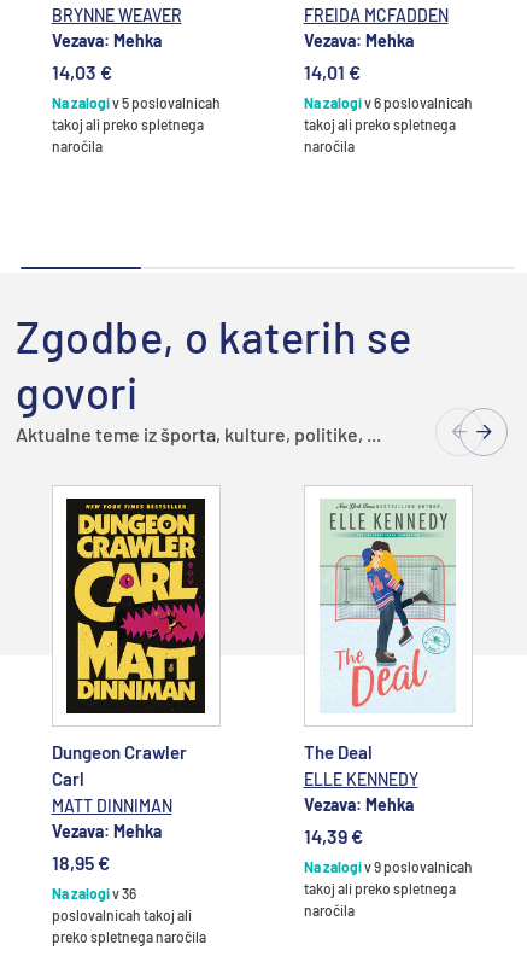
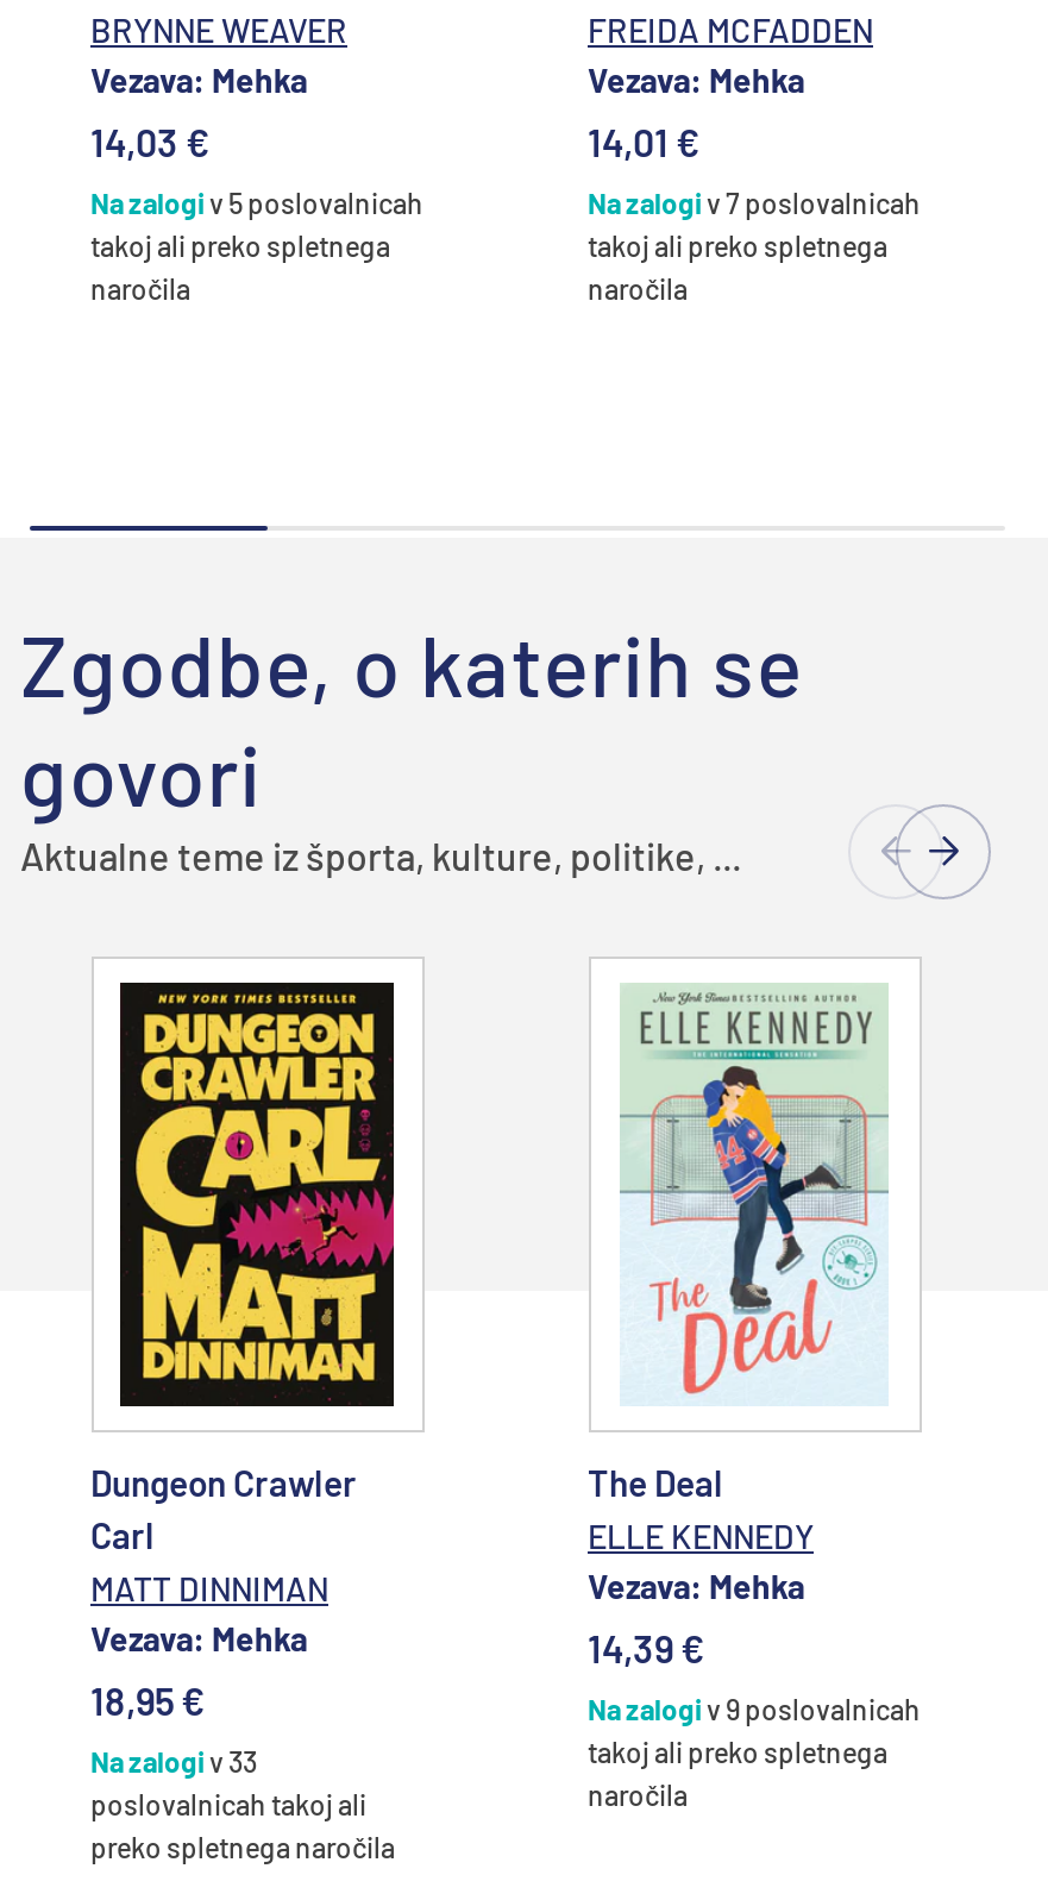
[303,94,472,111] Na zalogi v 6 poslovalnicah -> [588,185,921,218] Na zalogi v 7 poslovalnicah
[51,884,136,901] Na zalogi v 36 -> [90,1743,257,1777] Na zalogi v 33

